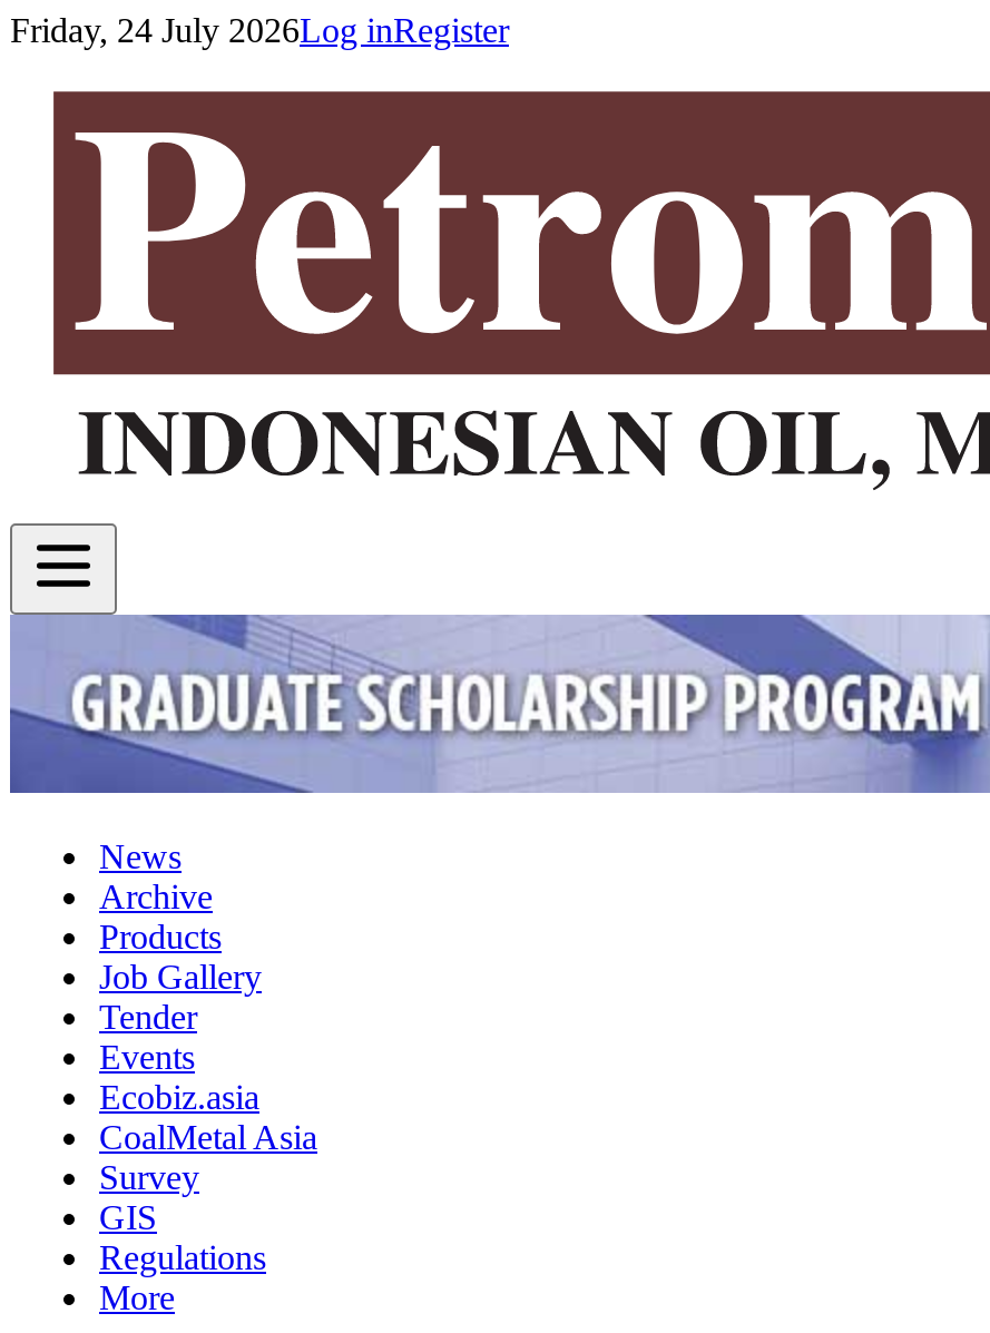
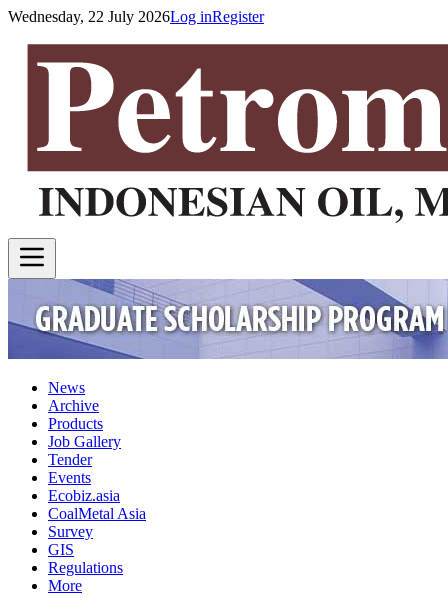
[10,11,509,49] Friday, 24 July 2026Log inRegister -> [8,8,264,25] Wednesday, 22 July 2026Log inRegister

